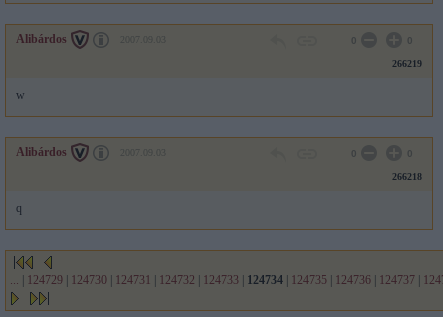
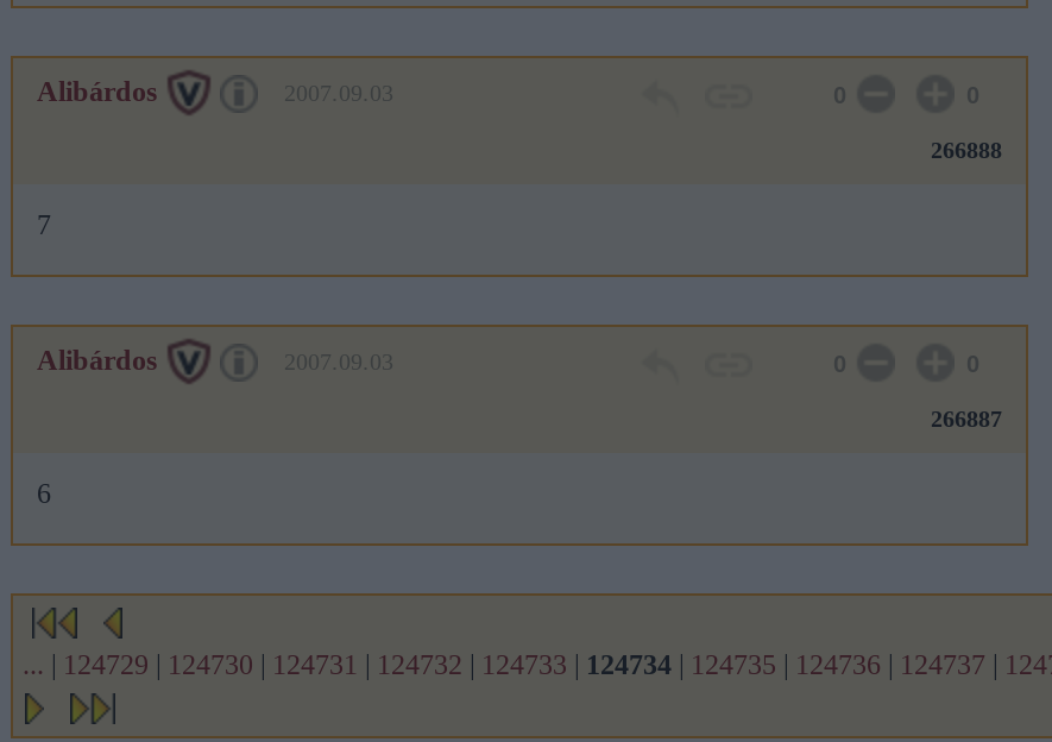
[392,58,422,69] 266219 -> [931,137,1002,163] 266888
[16,88,25,102] w -> [37,208,51,241] 7
[392,171,422,182] 266218 -> [931,405,1002,432] 266887
[16,201,22,215] q -> [37,477,51,510] 6

